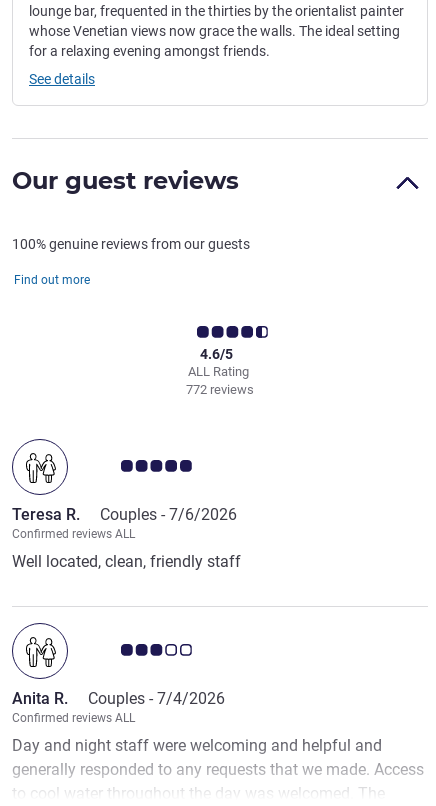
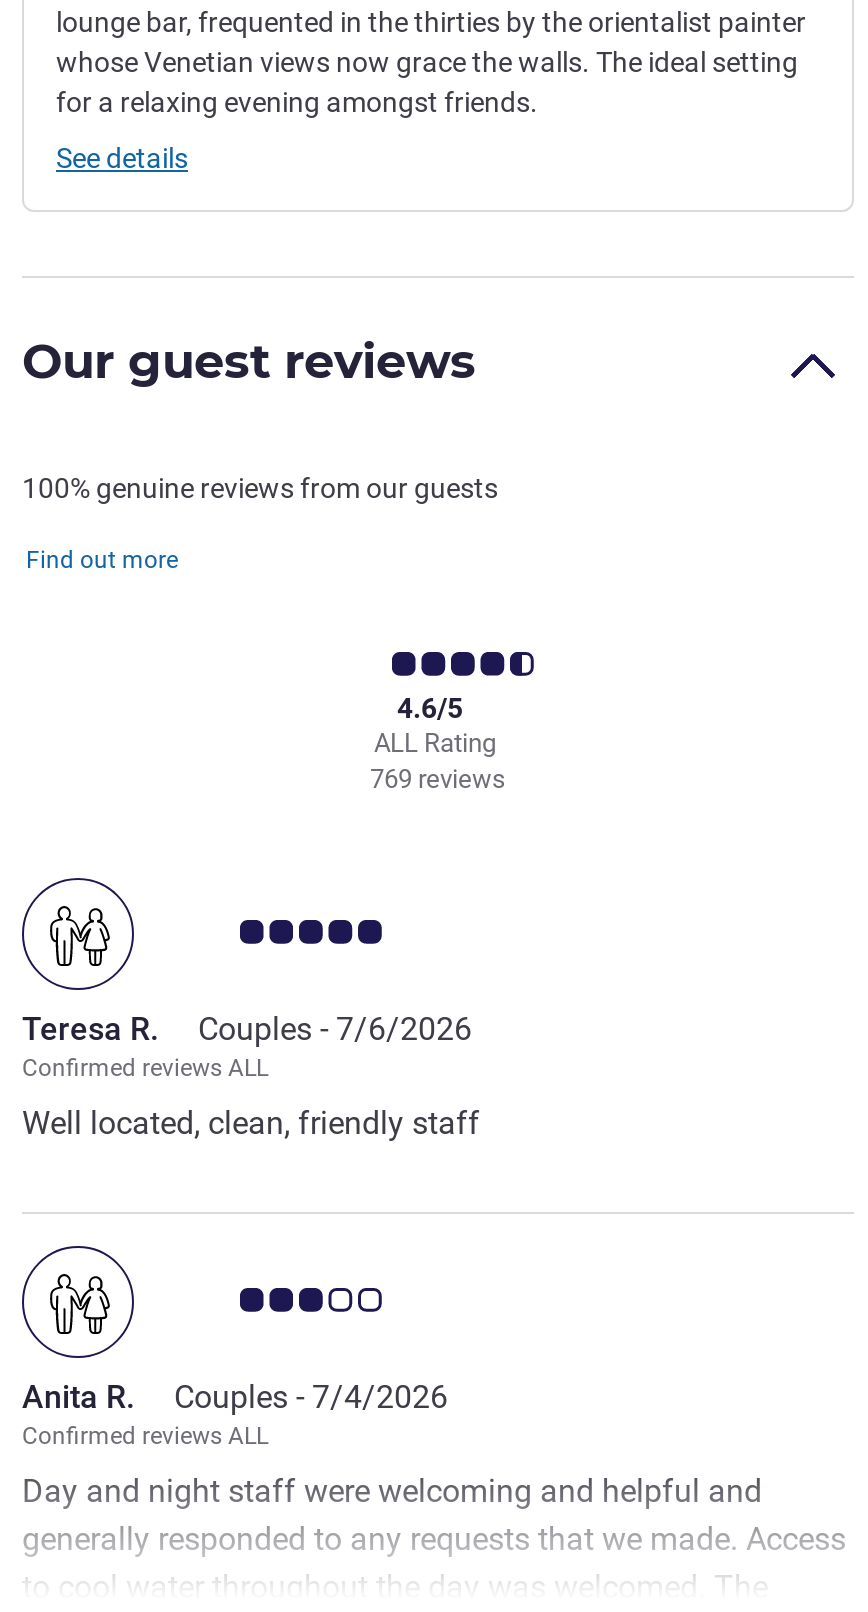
[186,382,254,397] 772 reviews -> [370,764,506,794] 769 reviews

